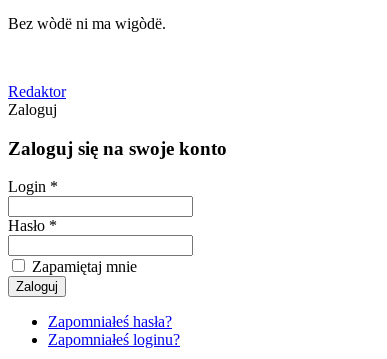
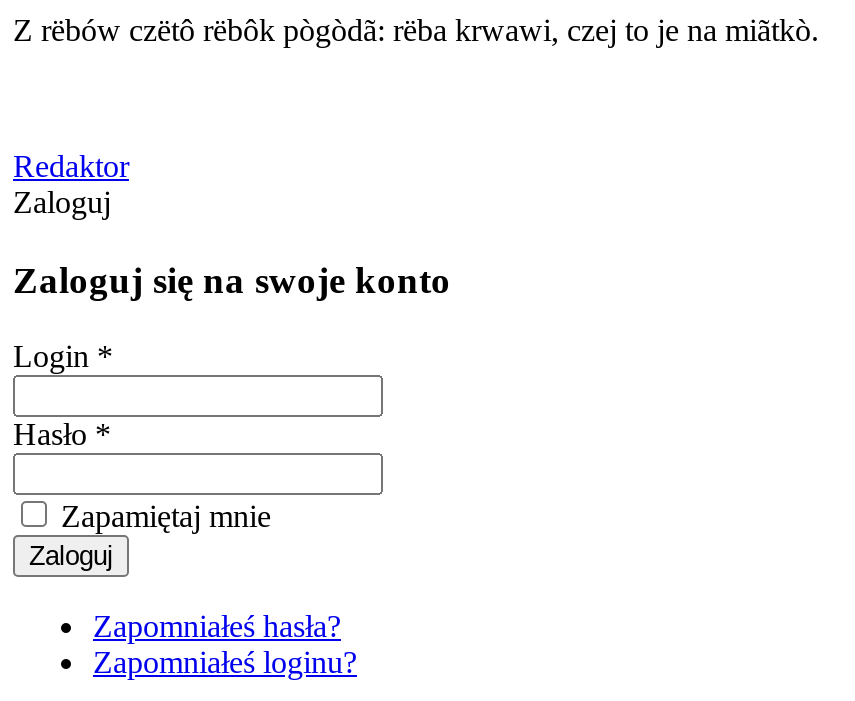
[8,15,166,32] Bez wòdë ni ma wigòdë. -> [13,13,819,47] Z rëbów czëtô rëbôk pògòdã: rëba krwawi, czej to je na miãtkò.

